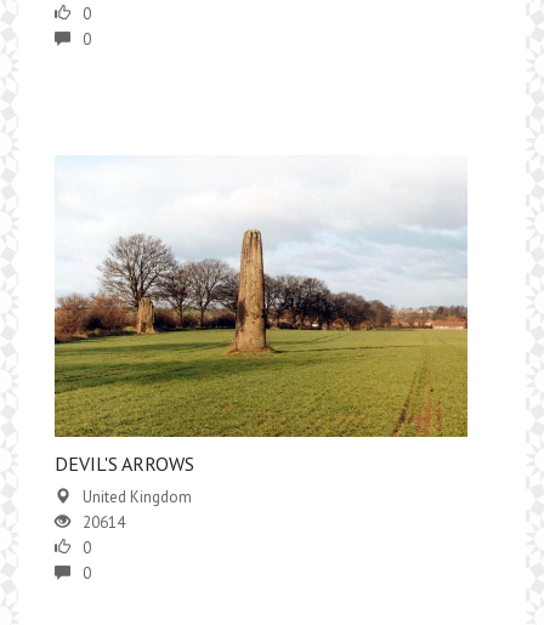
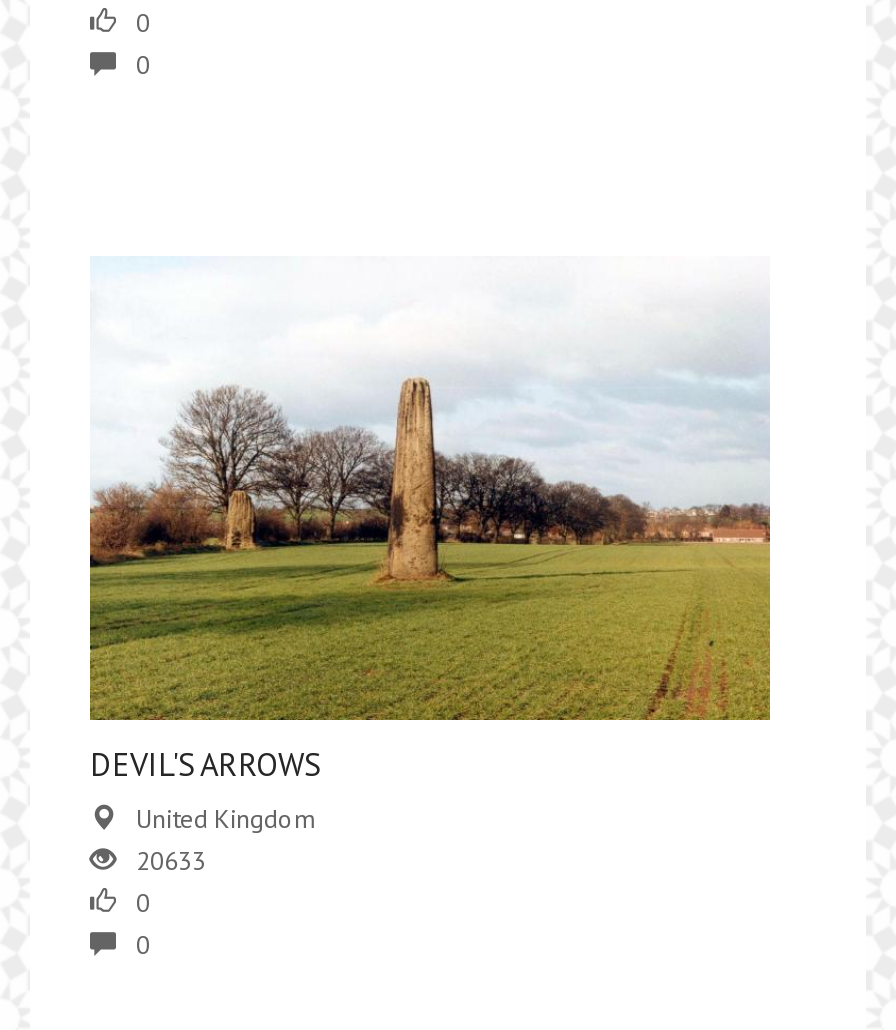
[83,512,125,533] 20614 -> [136,844,206,878] 20633

